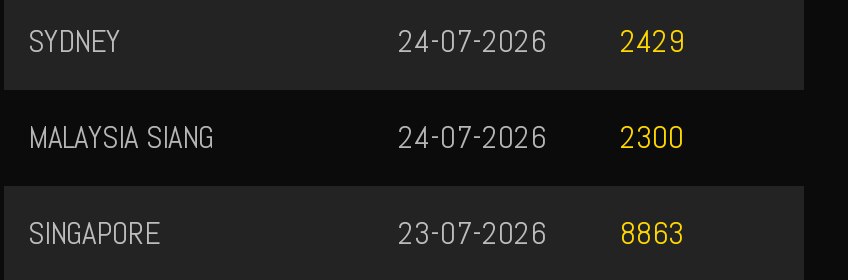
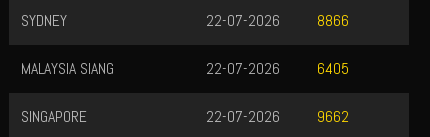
[398,22,546,62] 24-07-2026 -> [206,11,280,31] 22-07-2026
[620,23,684,63] 2429 -> [317,11,349,31] 8866
[398,118,546,158] 24-07-2026 -> [206,59,280,79] 22-07-2026
[620,119,684,159] 2300 -> [317,59,349,79] 6405
[398,214,546,254] 23-07-2026 -> [206,107,280,127] 22-07-2026
[620,215,684,255] 8863 -> [317,107,349,127] 9662

